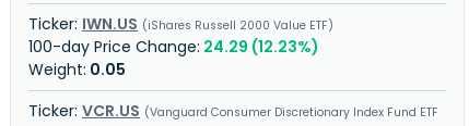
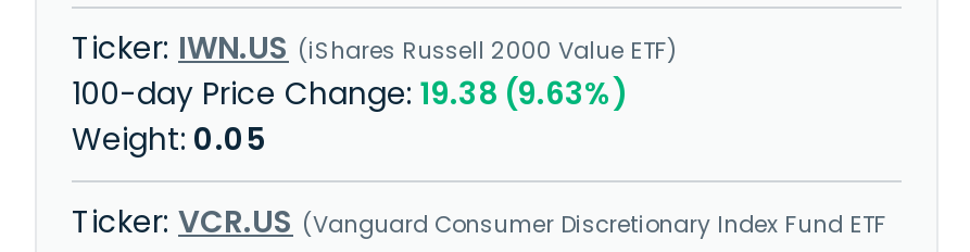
[200,36,319,58] 24.29 (12.23%) -> [413,72,628,115] 19.38 (9.63%)

